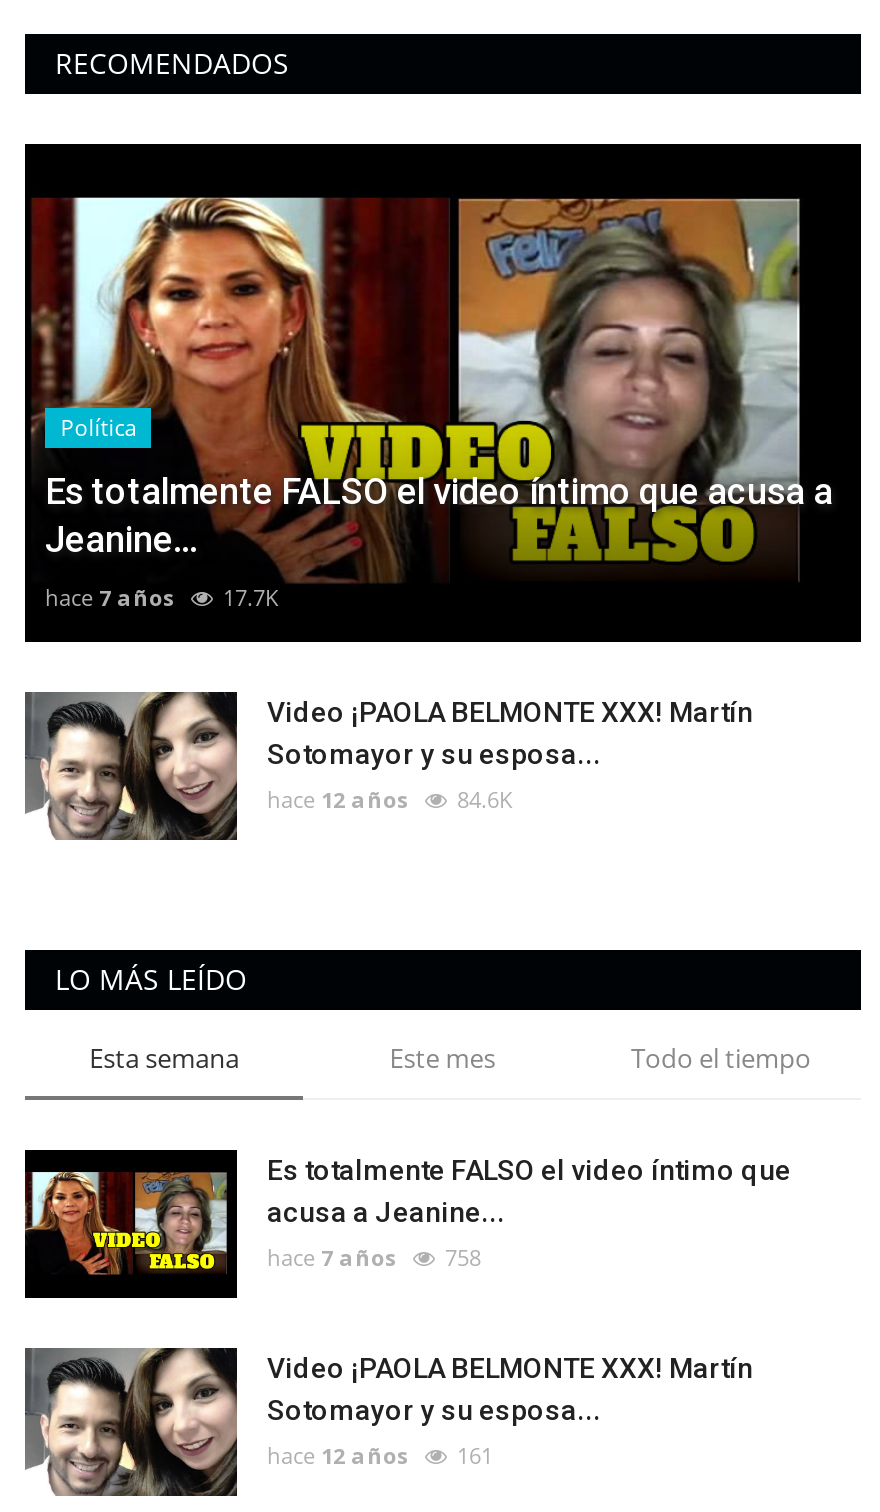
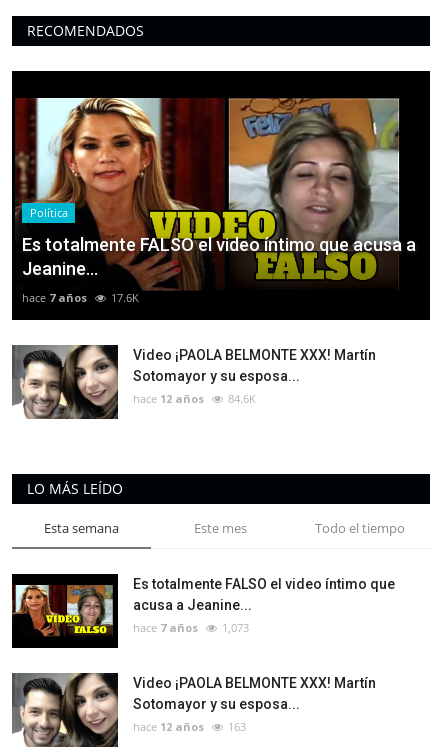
[45,581,279,611] hace 7 años 17.7K -> [22,289,139,304] hace 7 años 17.6K
[267,1241,481,1271] hace 7 años 758 -> [133,619,249,634] hace 7 años 1,073
[267,1439,493,1469] hace 12 años 161 -> [133,718,246,733] hace 12 años 163

